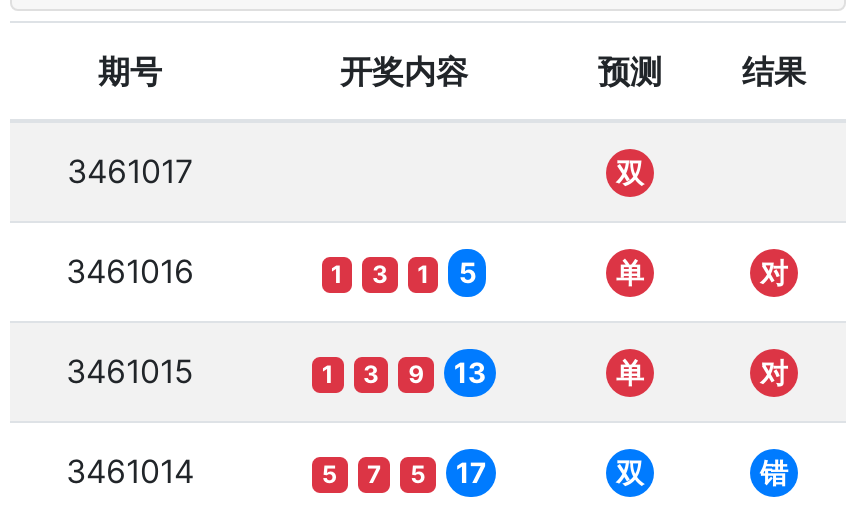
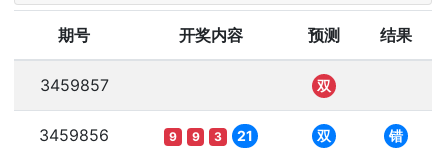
[67,151,193,191] 3461017 -> [39,75,108,95] 3459857
[66,251,788,391] 3461016 | 1 | 3 | 1 | 5 | 单 | 对 | 3461015 | 1 | 3 -> [39,125,109,145] 3459856
[66,355,788,491] 13 | 单 | 对 | 3461014 | 5 | 7 | 5 | 17 -> [191,127,253,144] 9 | 3 | 21

